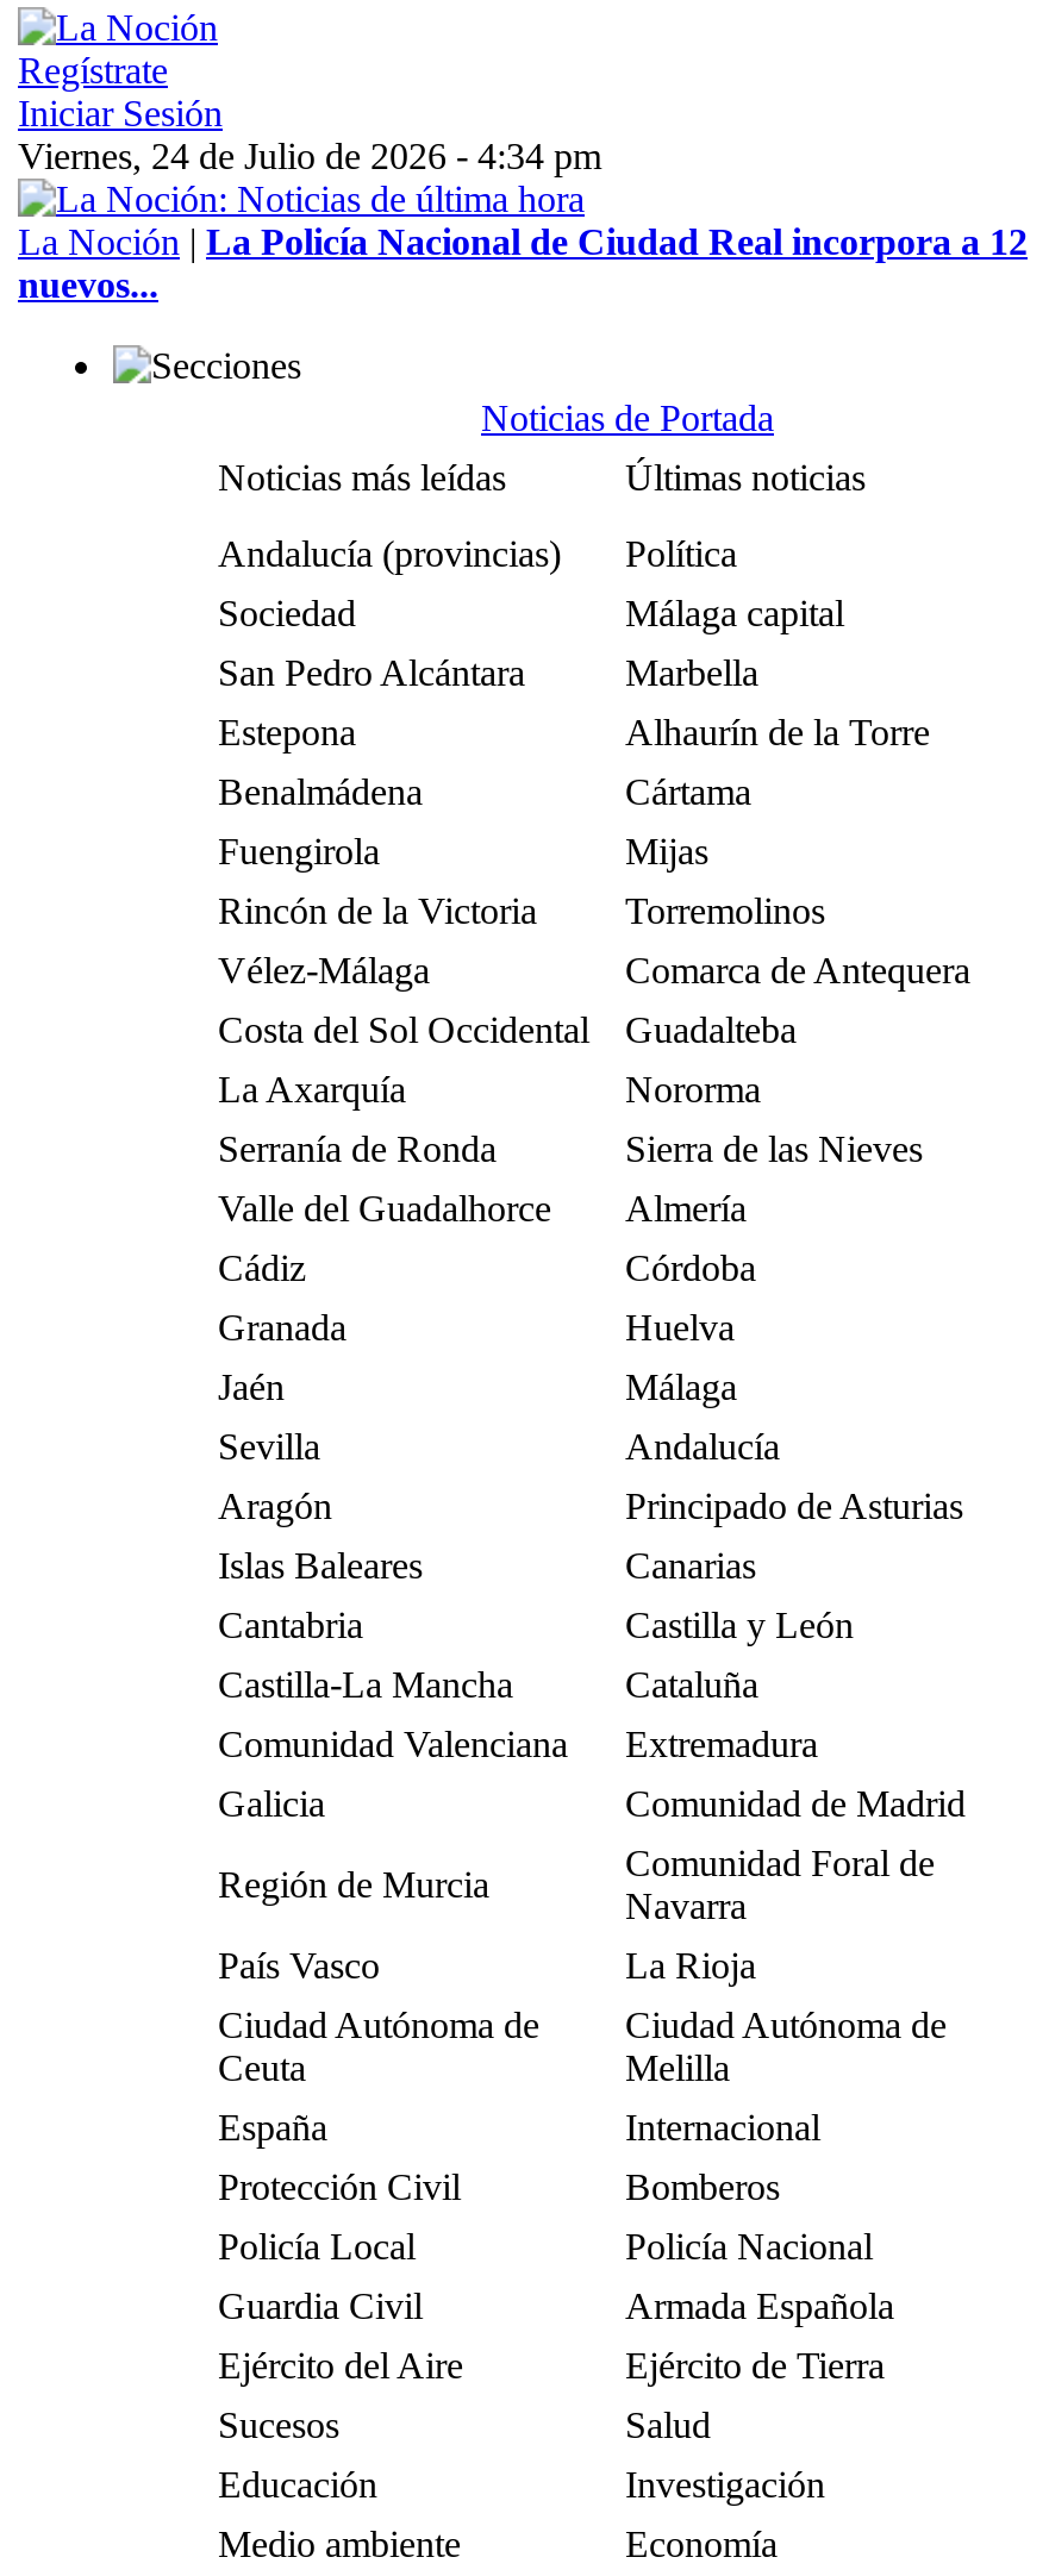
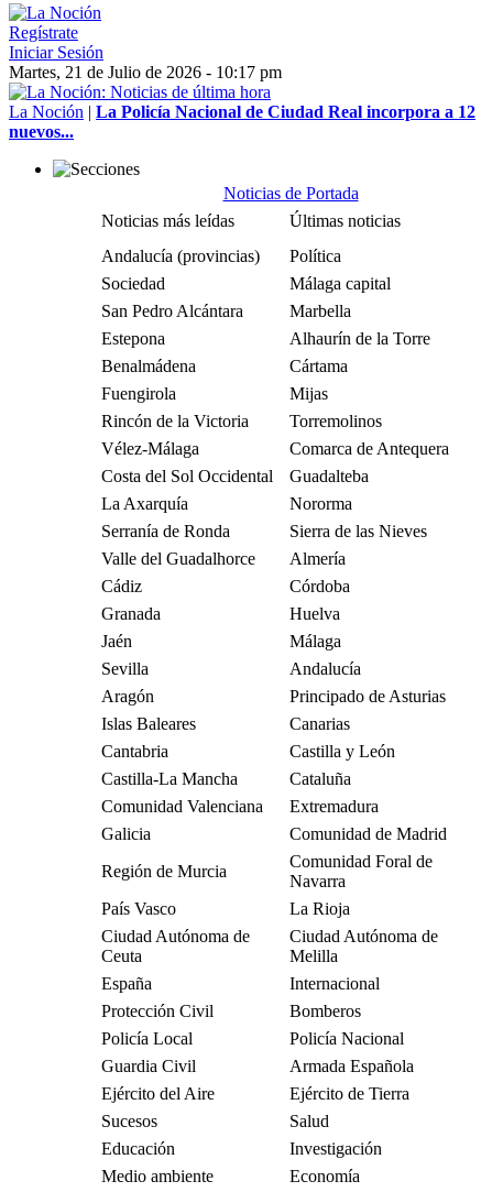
[18,136,601,176] Viernes, 24 de Julio de 2026 - 4:34 pm -> [9,63,282,81] Martes, 21 de Julio de 2026 - 10:17 pm

